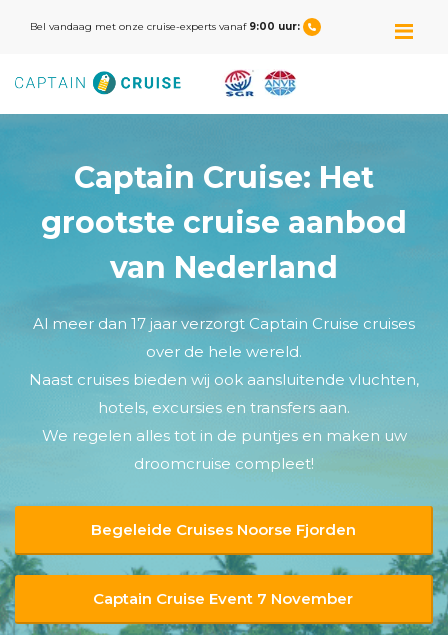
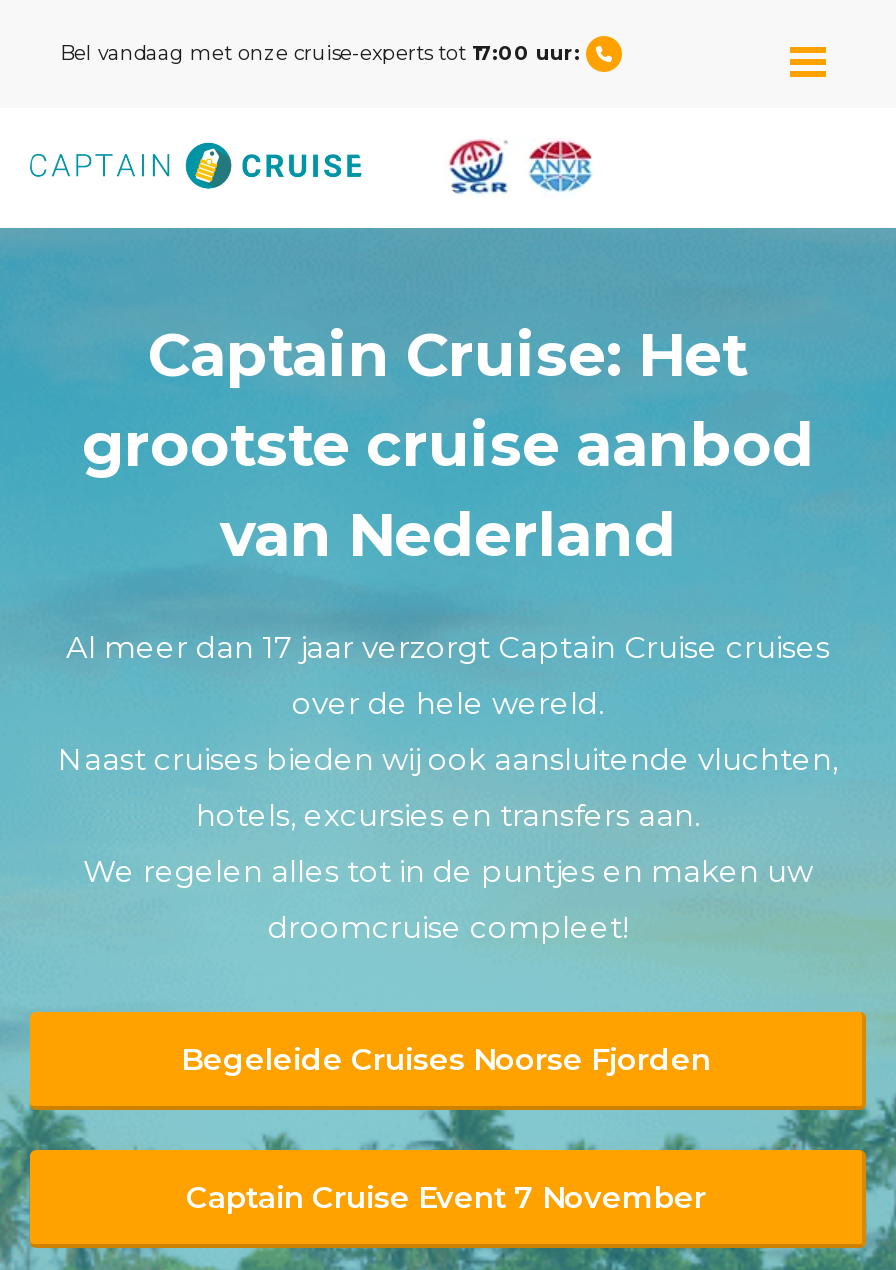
[30,20,303,33] Bel vandaag met onze cruise-experts vanaf 9:00 uur: -> [60,40,586,66] Bel vandaag met onze cruise-experts tot 17:00 uur:

